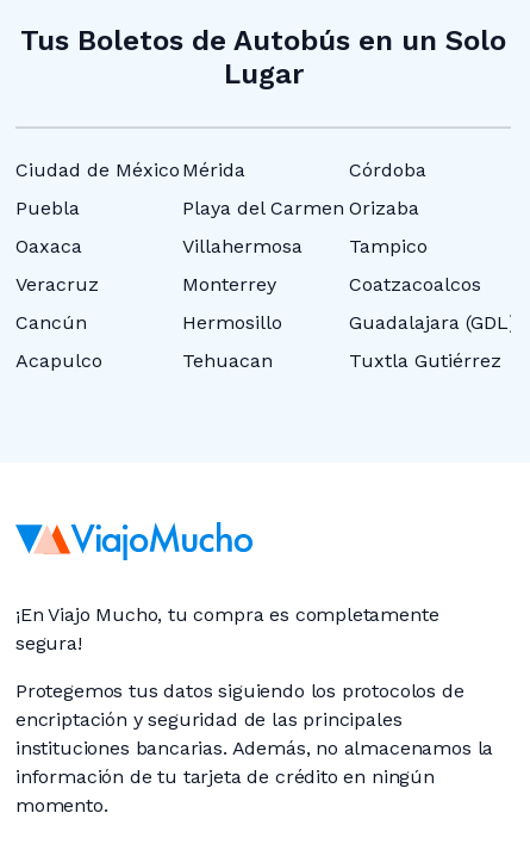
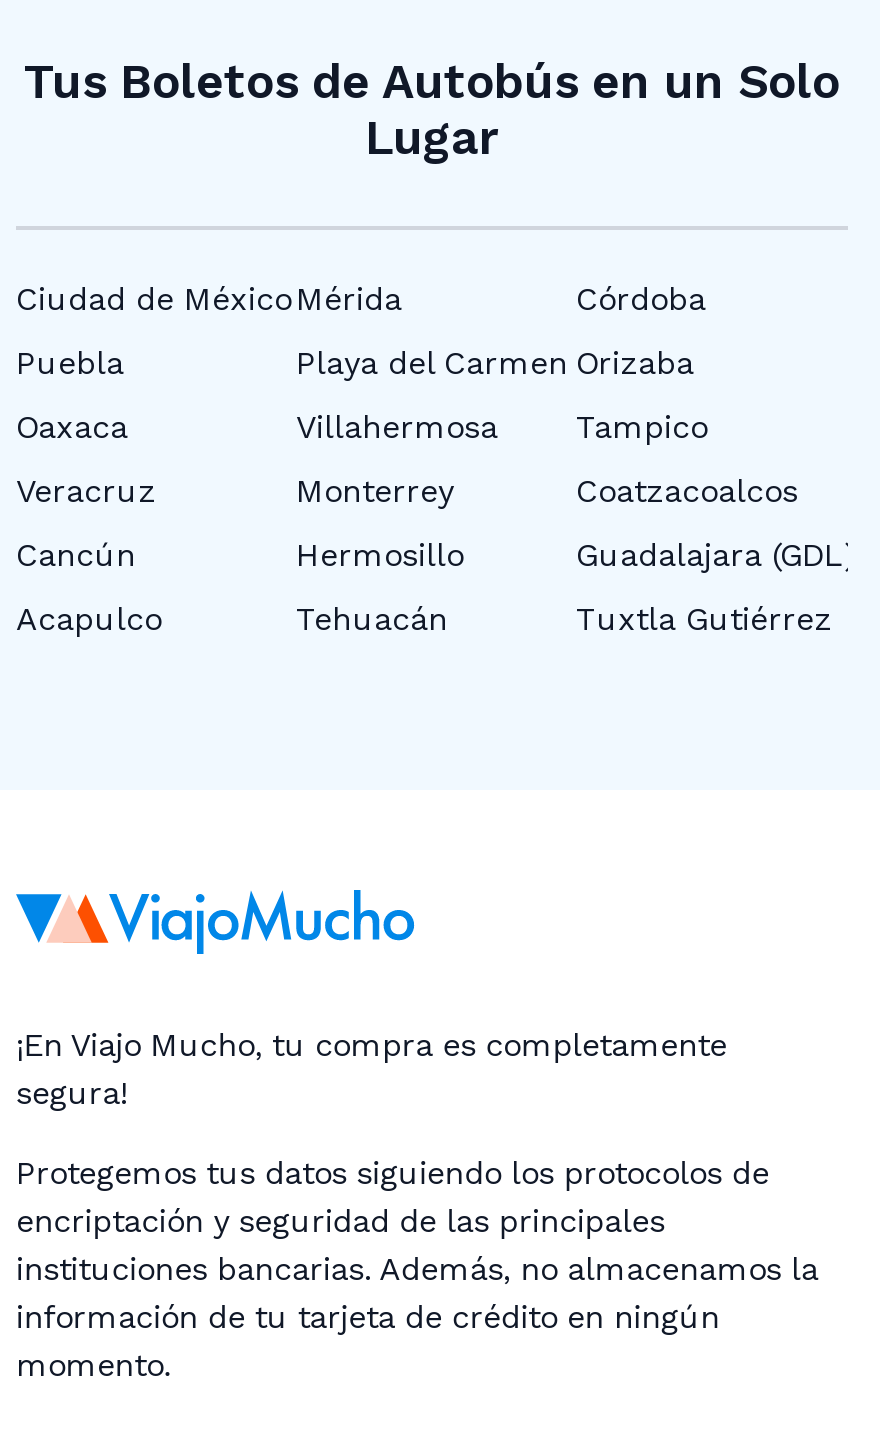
[182,349,273,372] Tehuacan -> [296,600,448,638] Tehuacán

